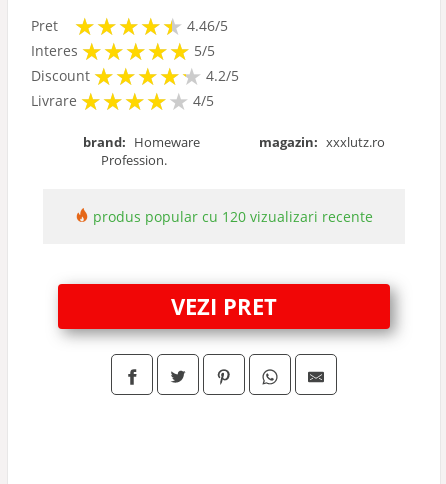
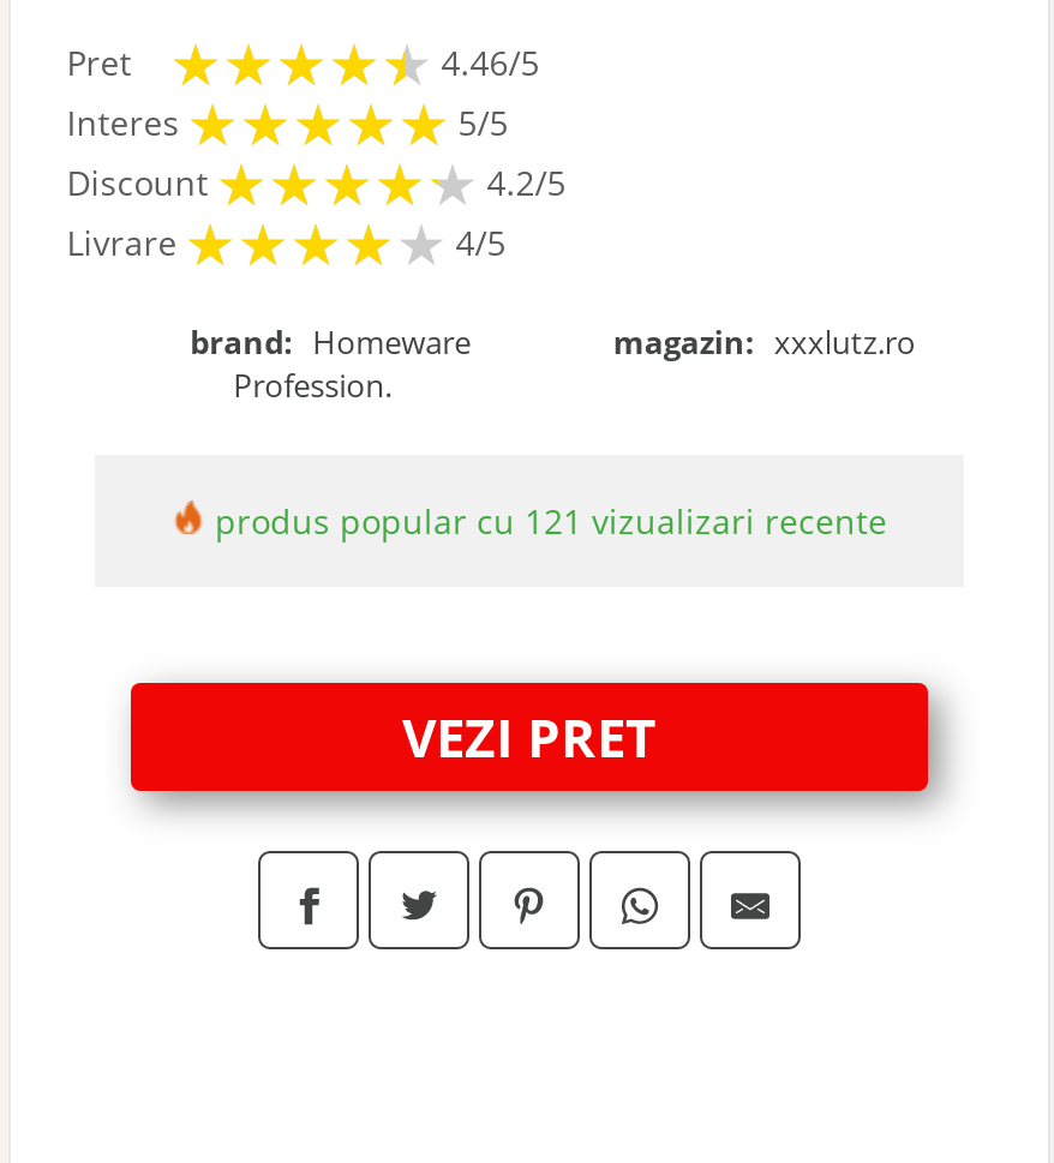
[89,207,373,226] produs popular cu 120 vizualizari recente -> [205,498,887,544] produs popular cu 121 vizualizari recente

